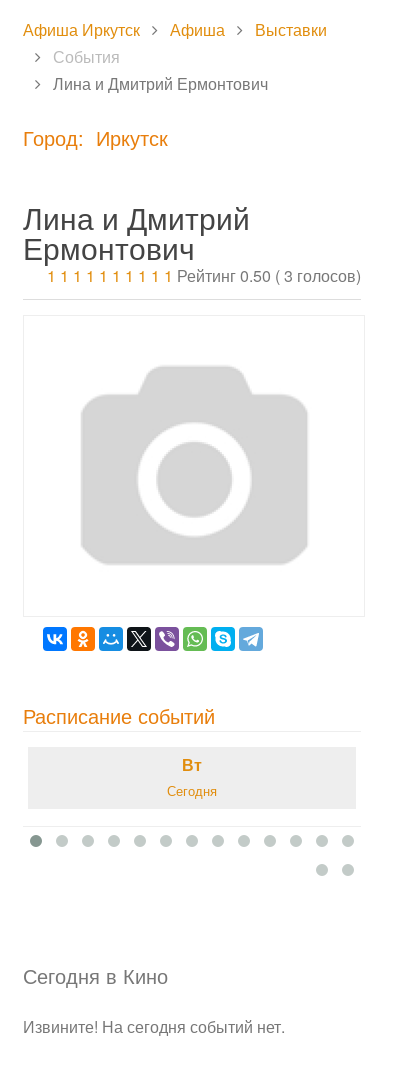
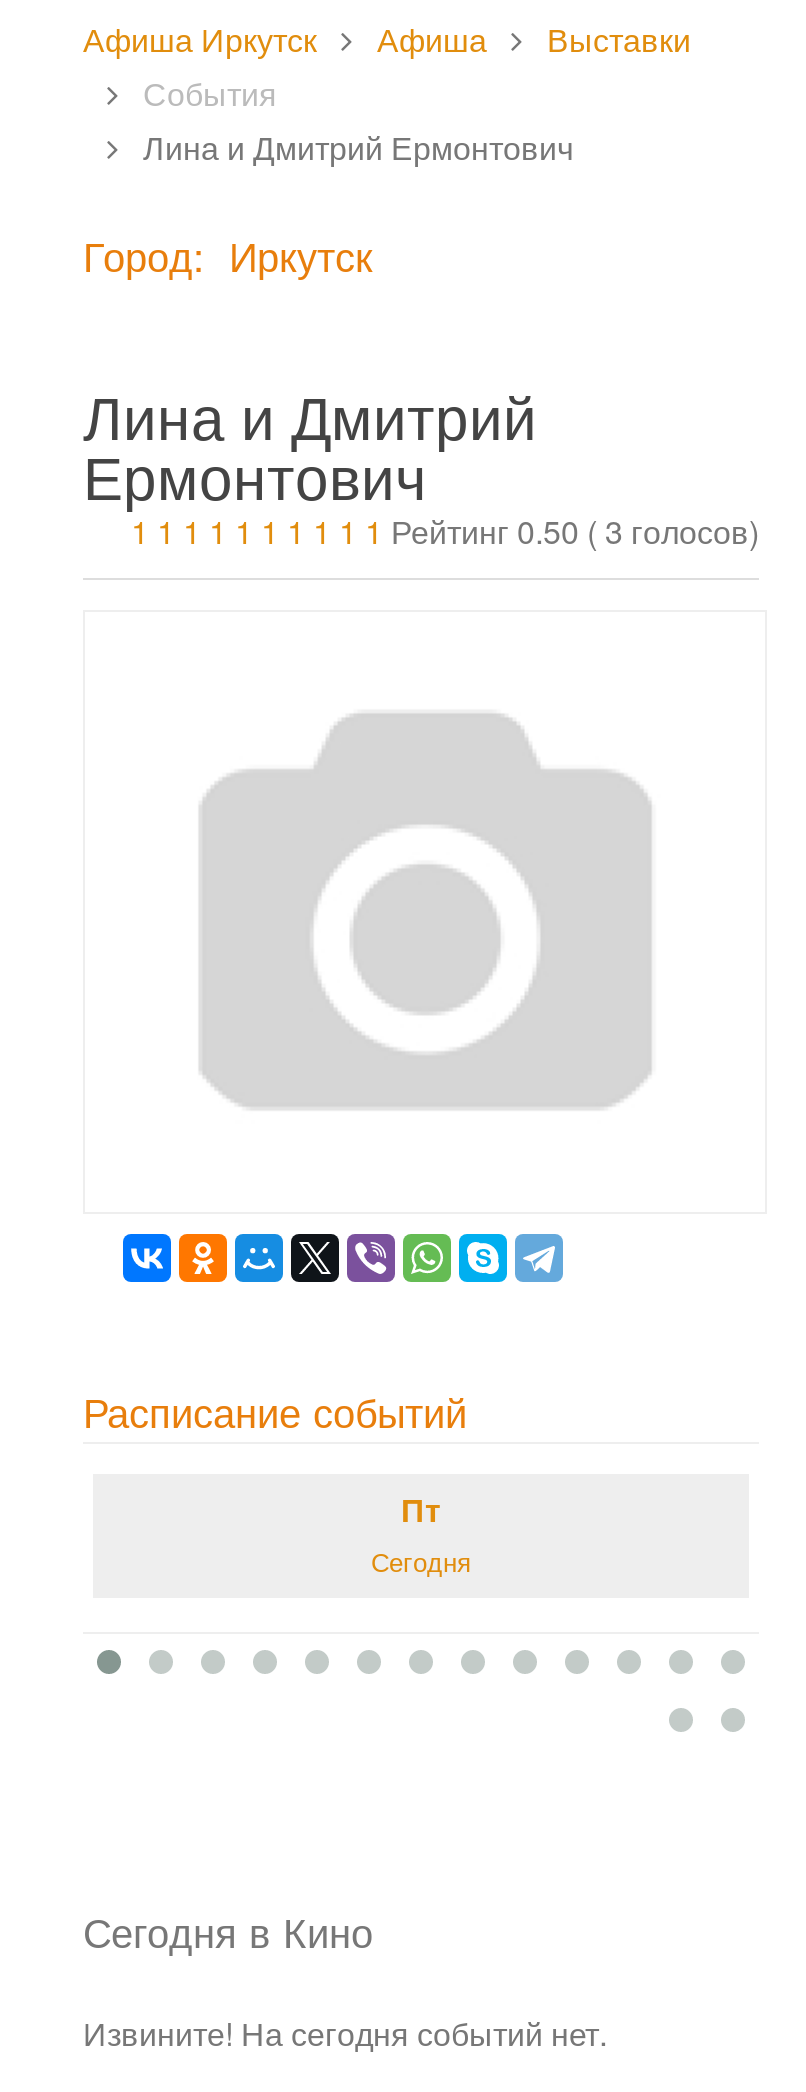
[182,753,202,776] Вт -> [401,1486,441,1532] Пт

